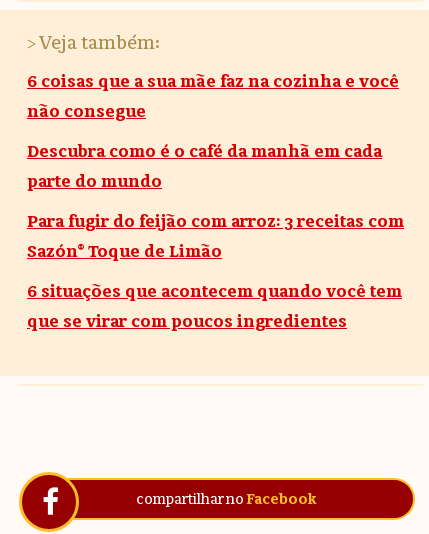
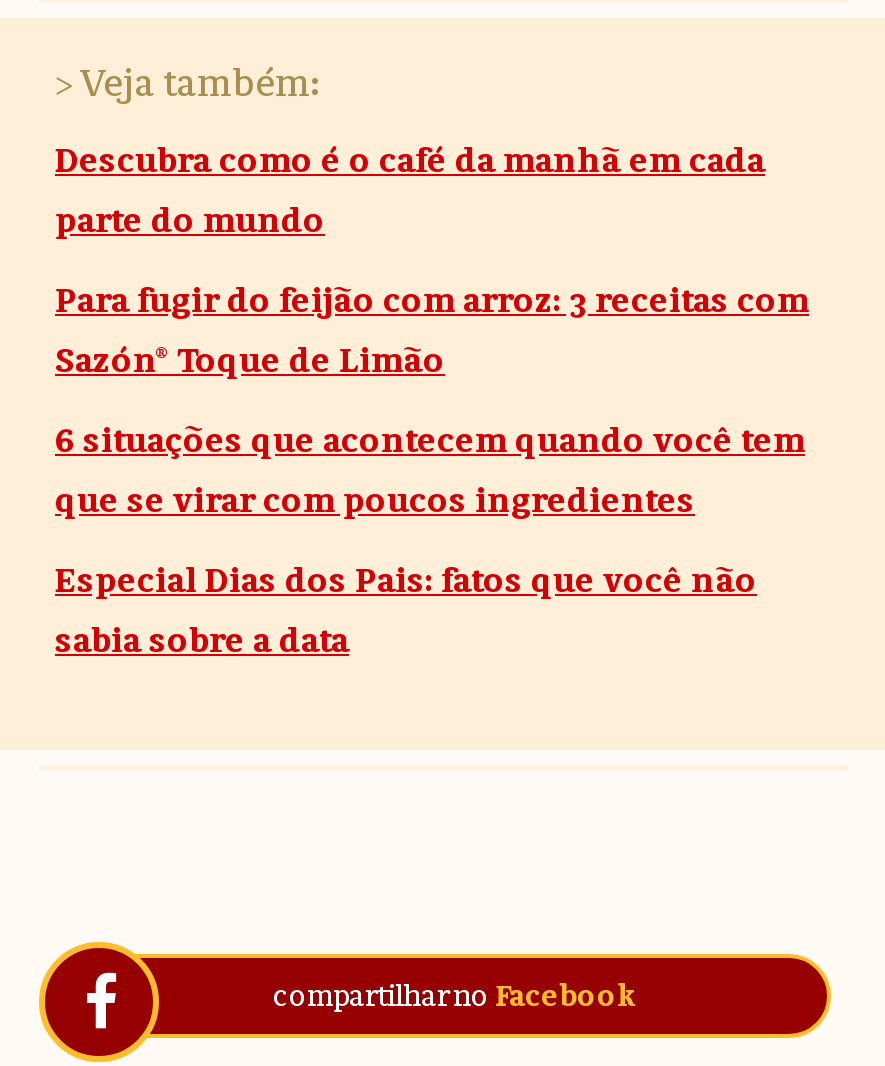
[27,71,399,121] 6 coisas que a sua mãe faz na cozinha e você | não consegue -> none
moved [27,141,404,331] -> [55,140,809,520]: Descubra como é o café da manhã em cada | parte do mundo | Para fugir do feijão com arroz: 3 receitas com | Sazón® Toque de Limão | 6 situações que acontecem quando você tem | que se virar com poucos ingredientes
none -> [55,560,757,660] Especial Dias dos Pais: fatos que você não | sabia sobre a data

